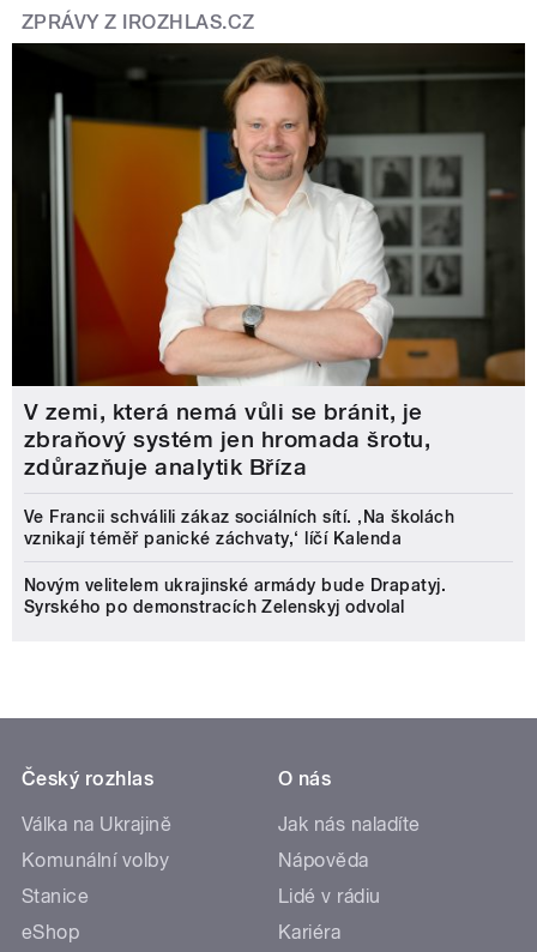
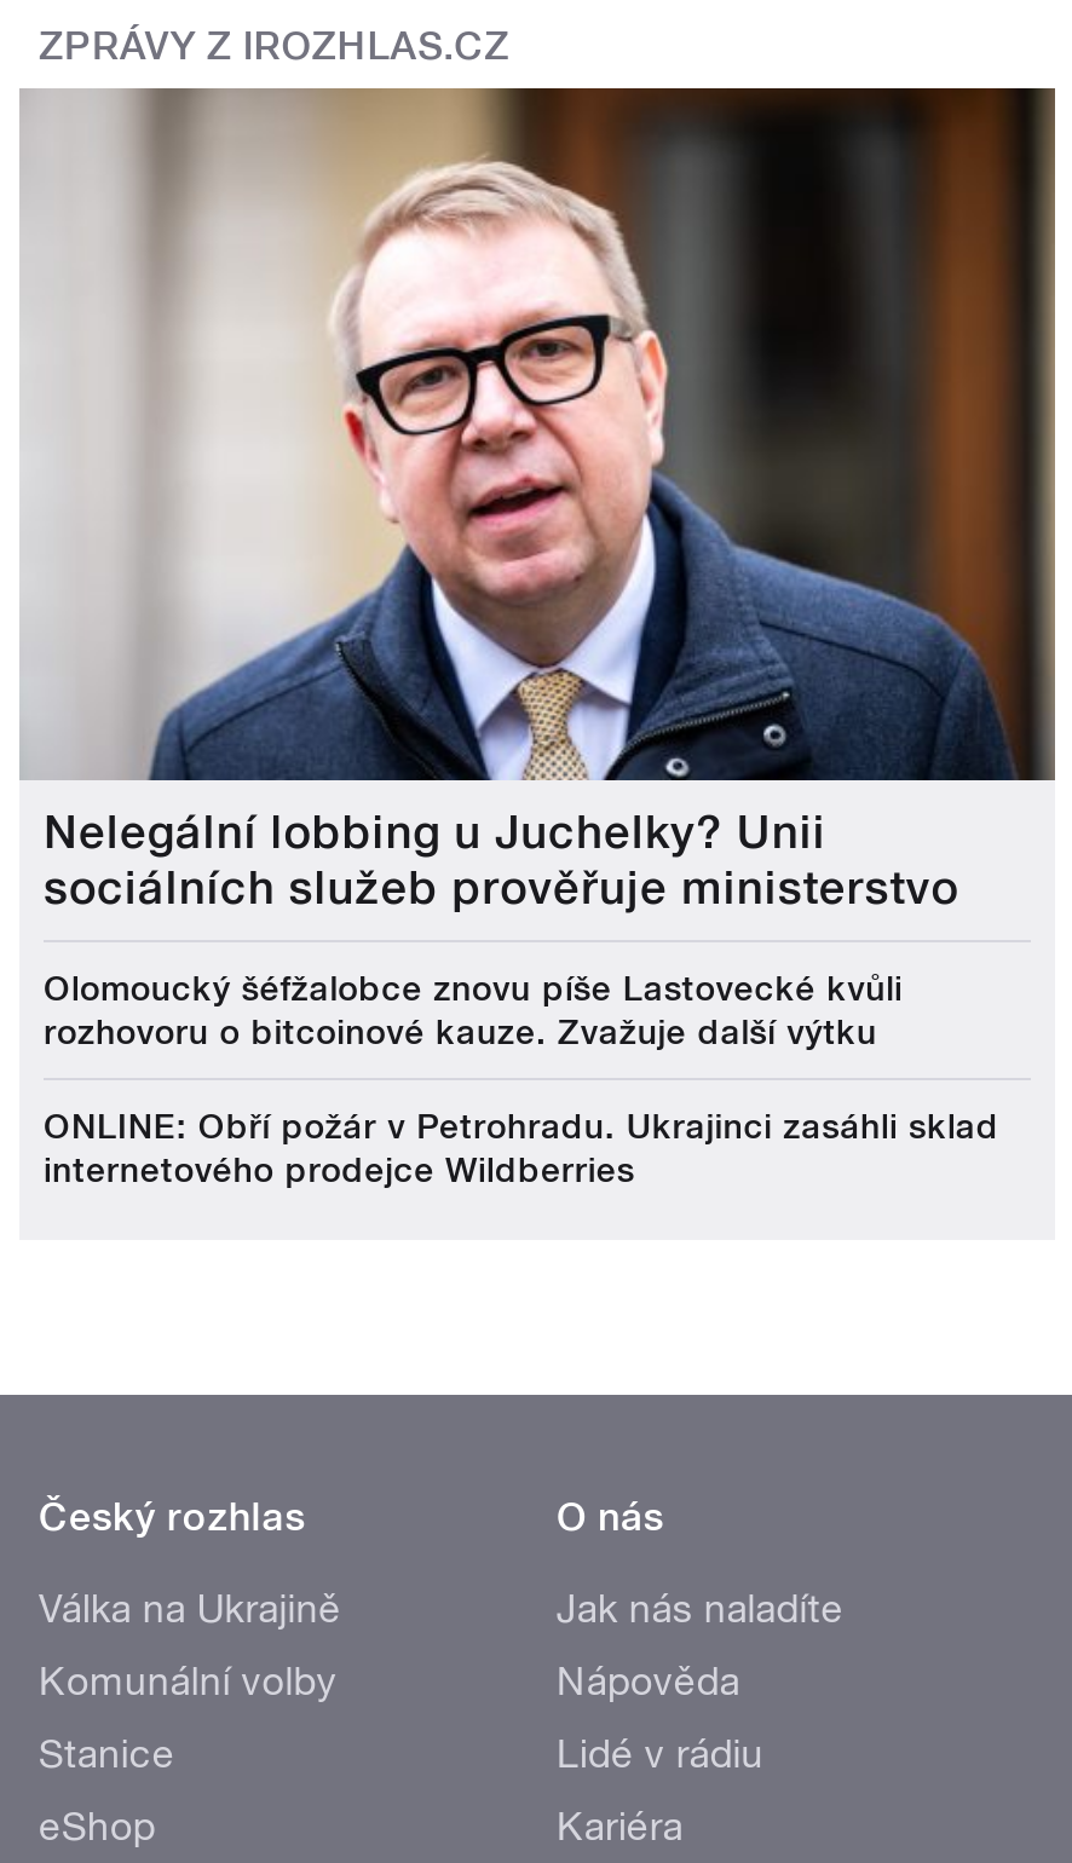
[11,42,526,481] [image] | V zemi, která nemá vůli se bránit, je | zbraňový systém jen hromada šrotu, | zdůrazňuje analytik Bříza -> [19,86,1057,915] [image] | Nelegální lobbing u Juchelky? Unii | sociálních služeb prověřuje ministerstvo
[24,507,455,548] Ve Francii schválili zákaz sociálních sítí. ‚Na školách | vznikají téměř panické záchvaty,‘ líčí Kalenda -> [44,969,903,1051] Olomoucký šéfžalobce znovu píše Lastovecké kvůli | rozhovoru o bitcoinové kauze. Zvažuje další výtku
[24,575,446,616] Novým velitelem ukrajinské armády bude Drapatyj. | Syrského po demonstracích Zelenskyj odvolal -> [44,1106,999,1189] ONLINE: Obří požár v Petrohradu. Ukrajinci zasáhli sklad | internetového prodejce Wildberries

